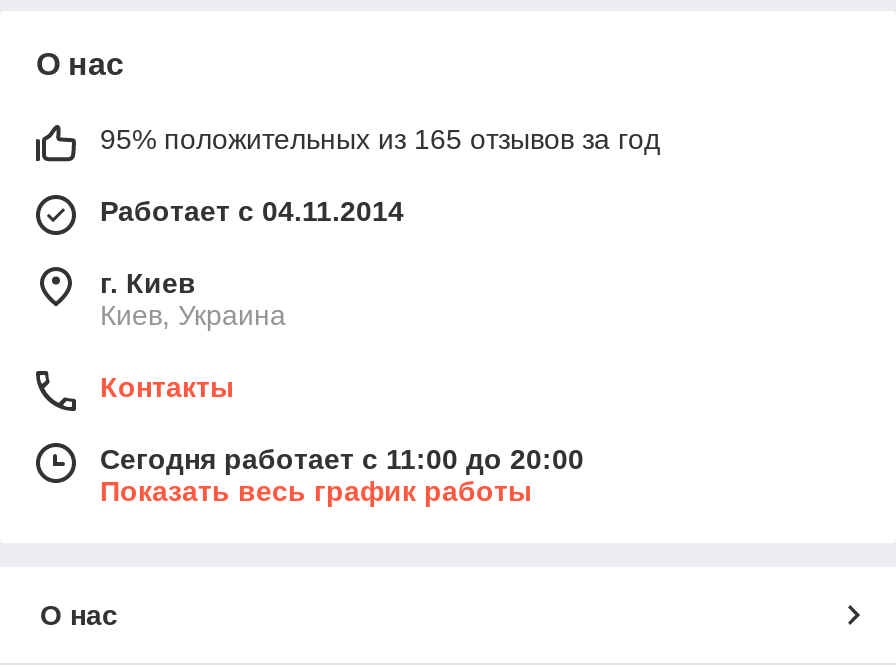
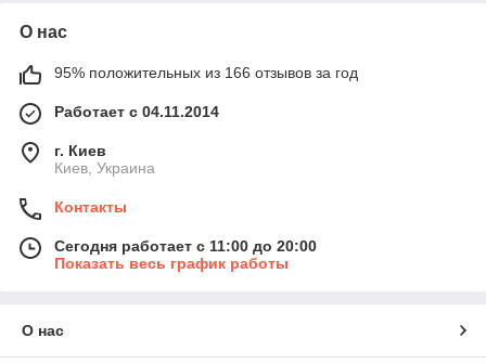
[100,124,660,156] 95% положительных из 165 отзывов за год -> [54,64,358,82] 95% положительных из 166 отзывов за год

